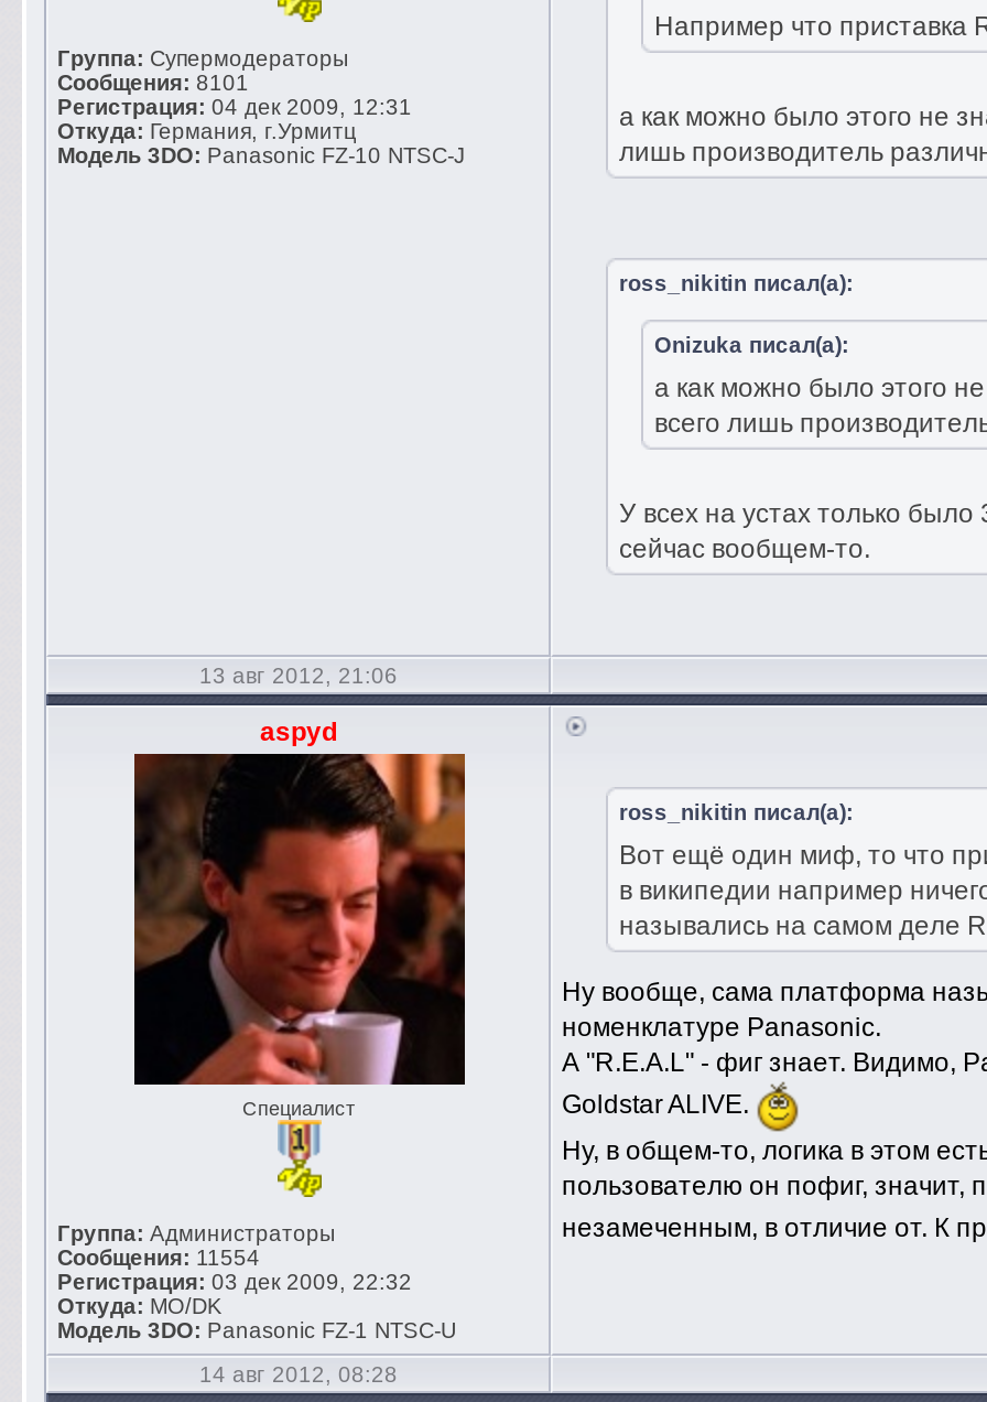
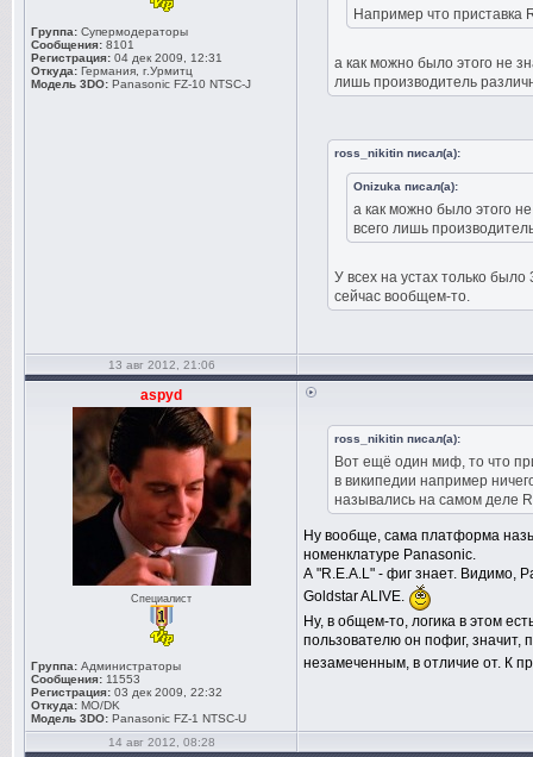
[57,1245,260,1270] Сообщения: 11554 -> [31,672,140,686] Сообщения: 11553

